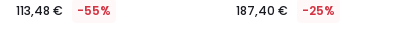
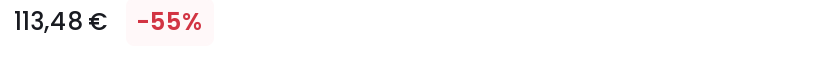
[236,2,335,19] 187,40 € | -25% -> none

